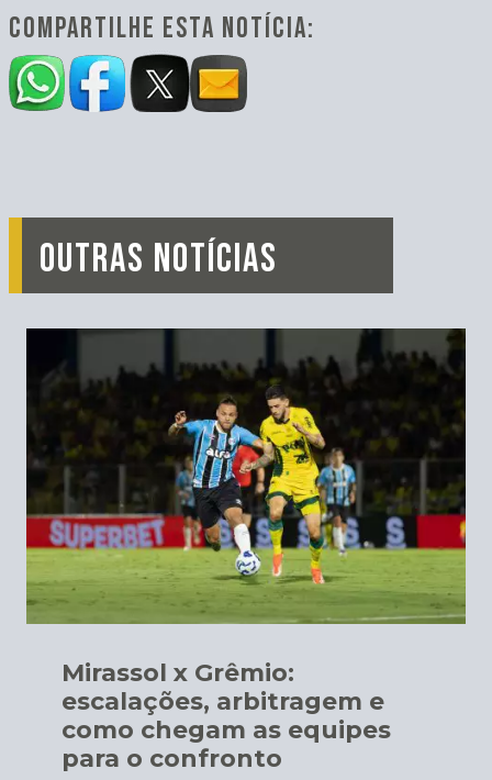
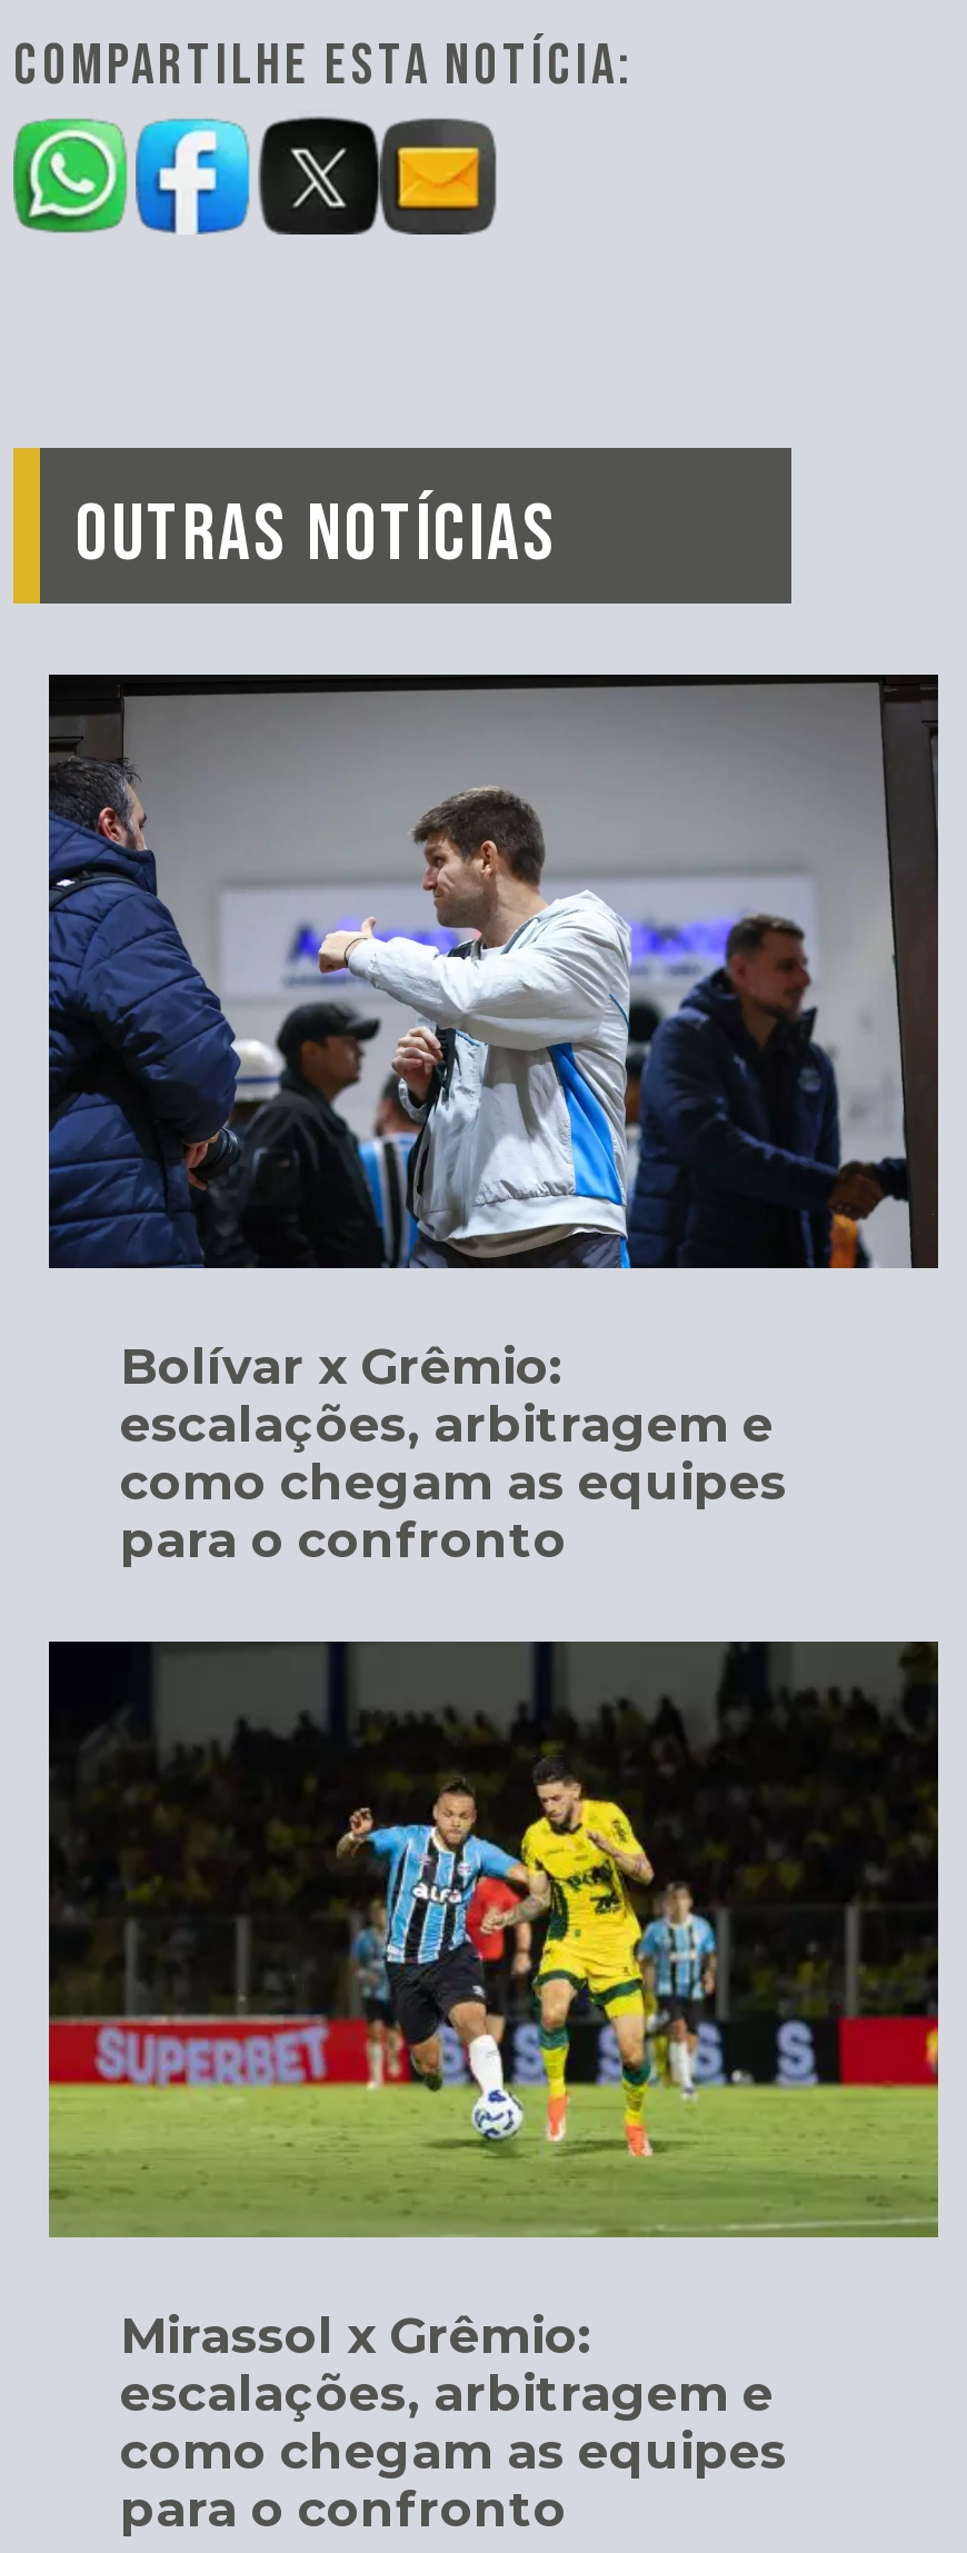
none -> [47,677,940,1569] [image] | Bolívar x Grêmio: | escalações, arbitragem e | como chegam as equipes | para o confronto

